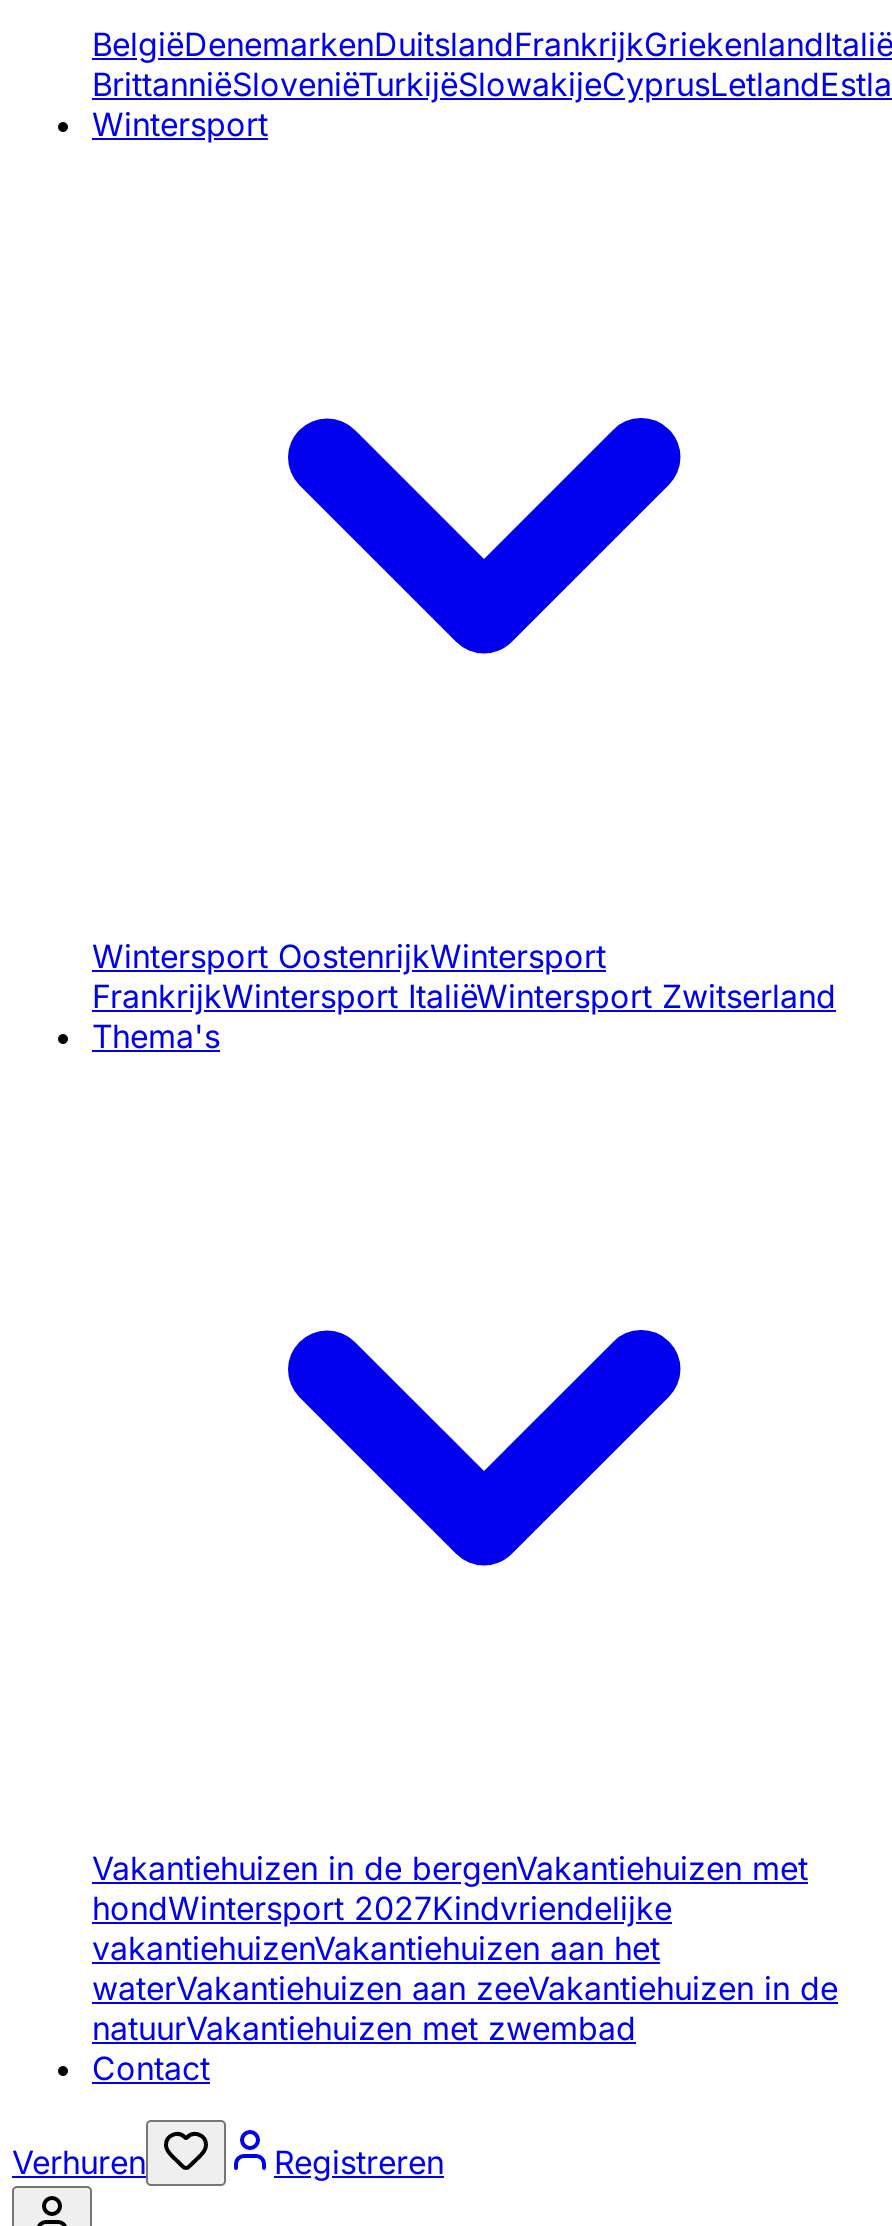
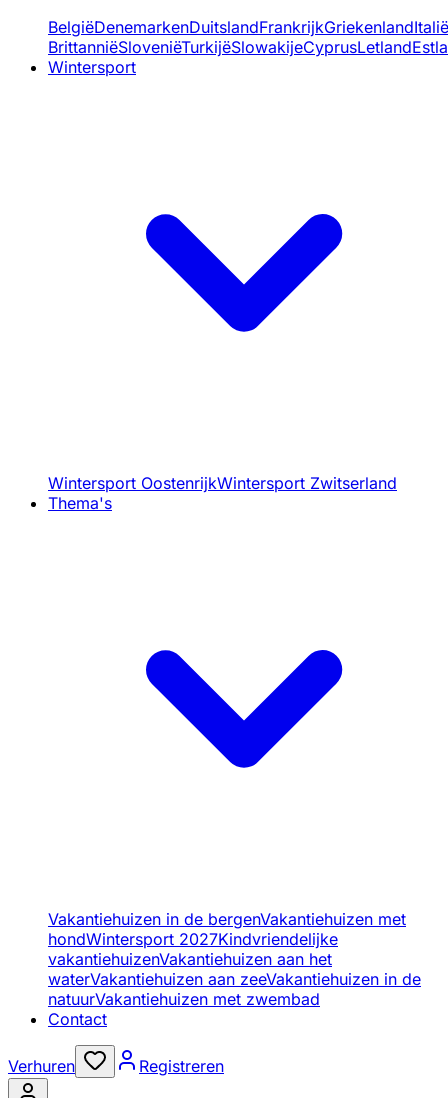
[92,936,836,1016] Wintersport OostenrijkWintersport | FrankrijkWintersport ItaliëWintersport Zwitserland -> [48,473,397,493] Wintersport OostenrijkWintersport Zwitserland

